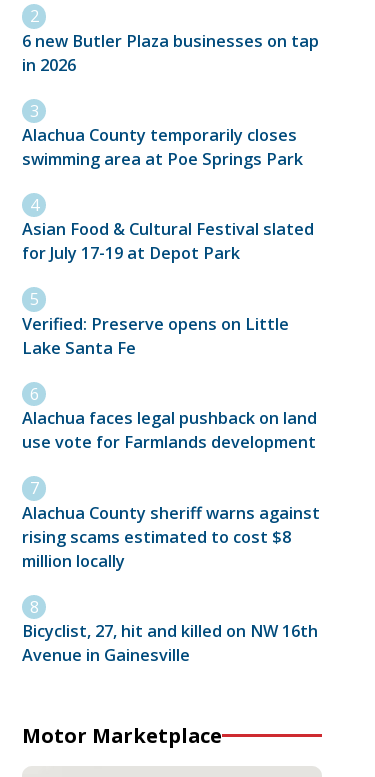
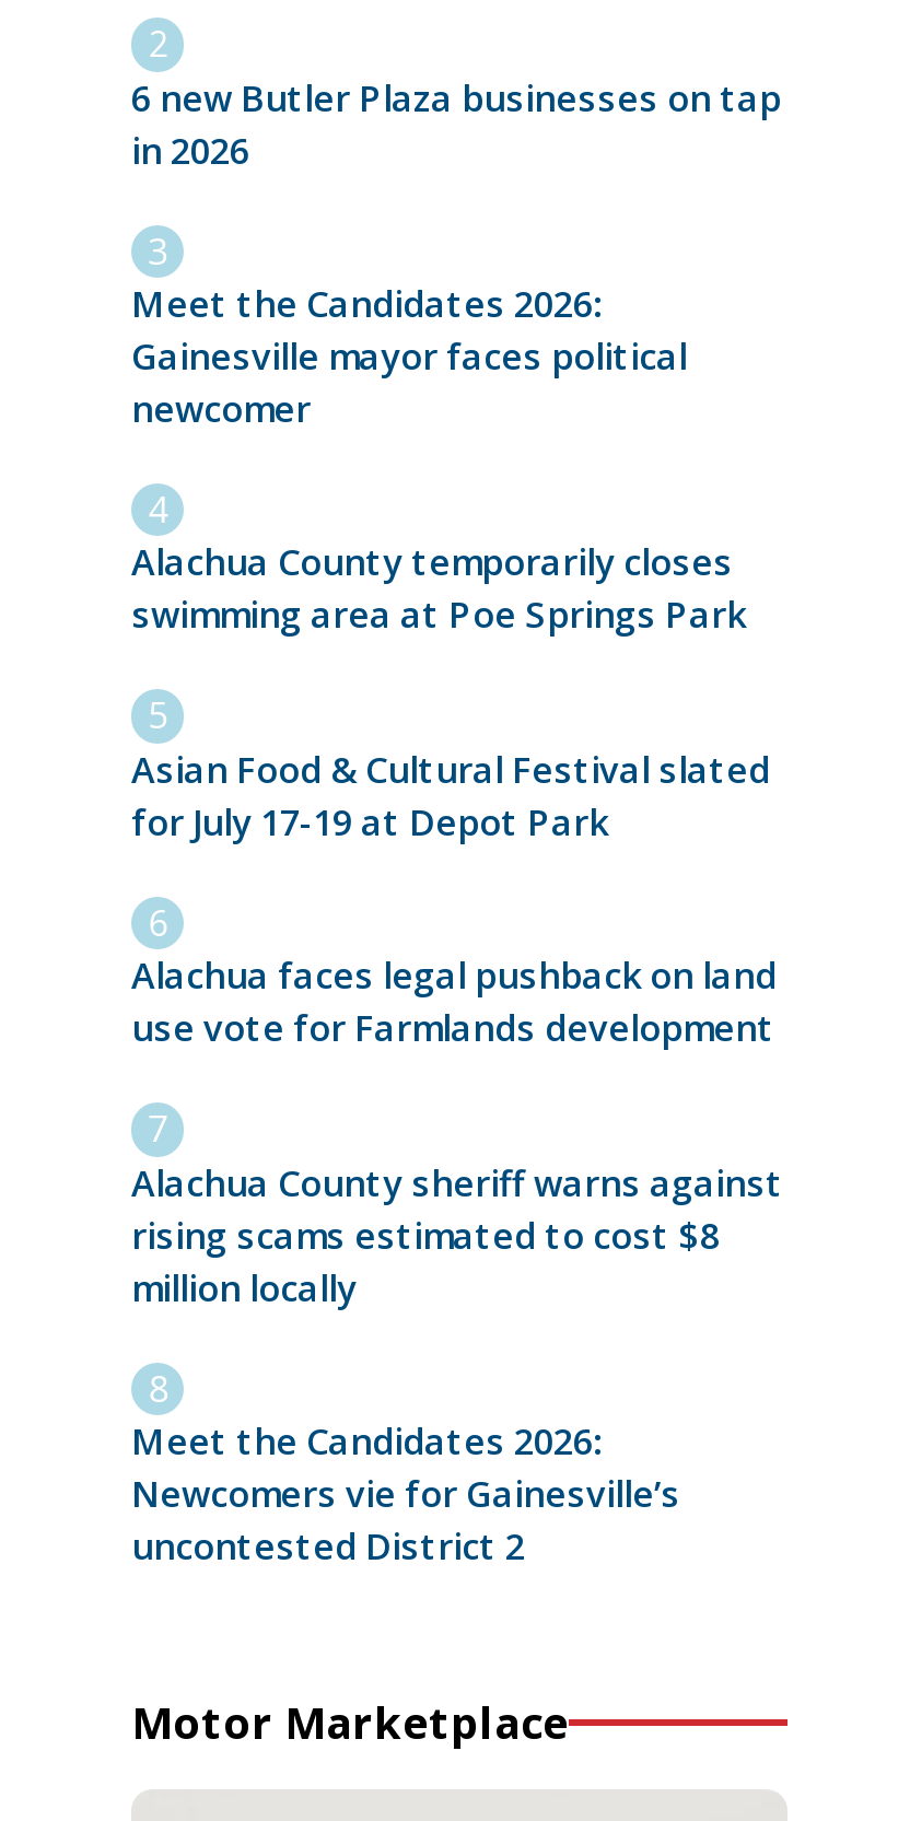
none -> [131,280,687,433] Meet the Candidates 2026: | Gainesville mayor faces political | newcomer
moved [22,124,314,264] -> [131,539,770,846]: Alachua County temporarily closes | swimming area at Poe Springs Park | Asian Food & Cultural Festival slated | for July 17-19 at Depot Park
[22,313,289,359] Verified: Preserve opens on Little | Lake Santa Fe -> none
[22,620,318,666] Bicyclist, 27, hit and killed on NW 16th | Avenue in Gainesville -> [131,1417,680,1571] Meet the Candidates 2026: | Newcomers vie for Gainesville’s | uncontested District 2

